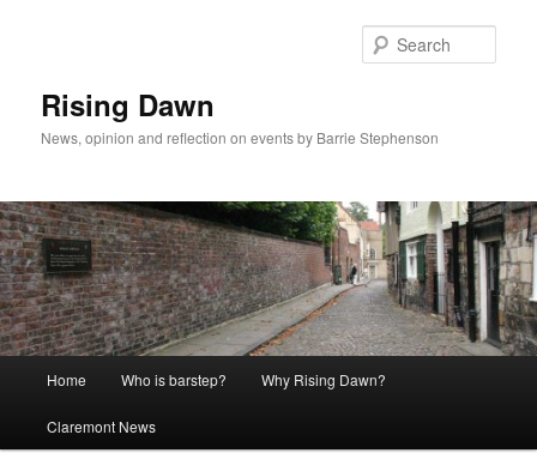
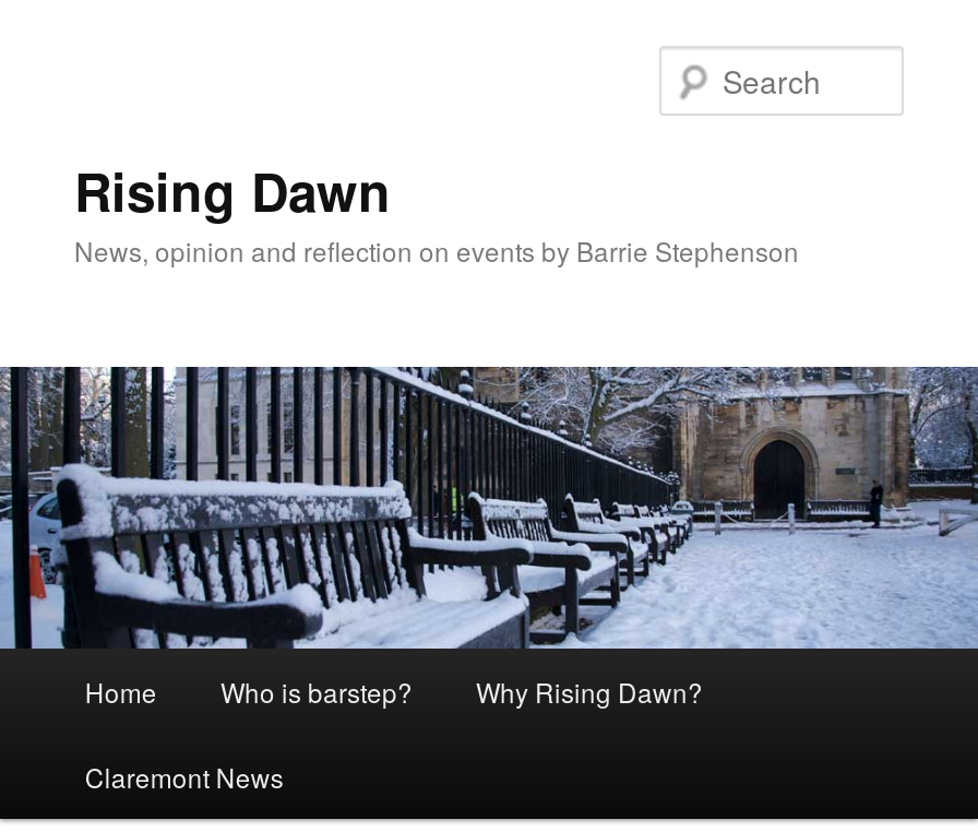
[4,200,533,357] [image] -> [7,365,971,651] [image]

